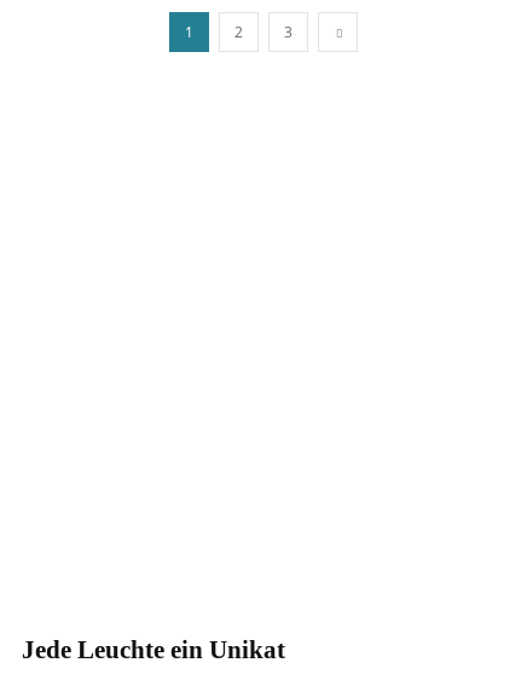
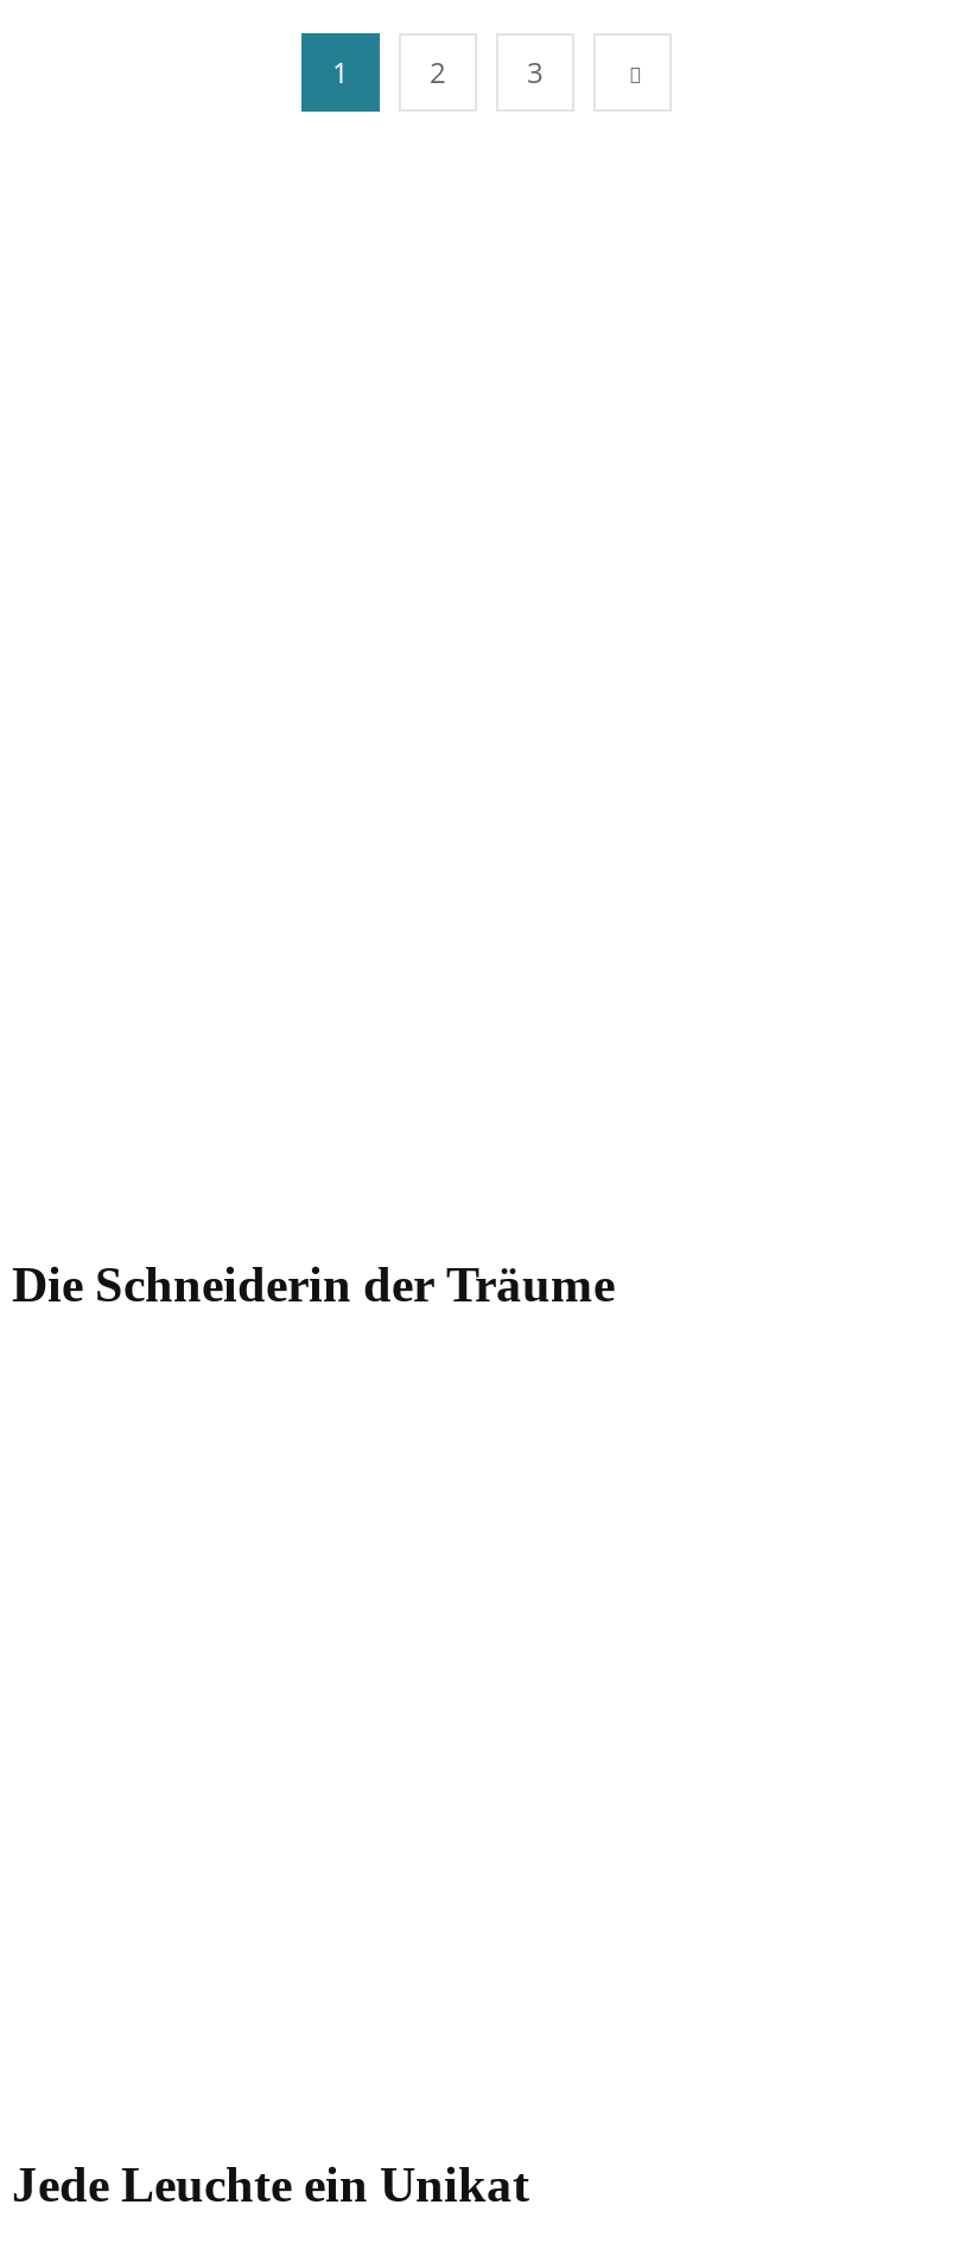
none -> [12,1257,615,1314] Die Schneiderin der Träume

